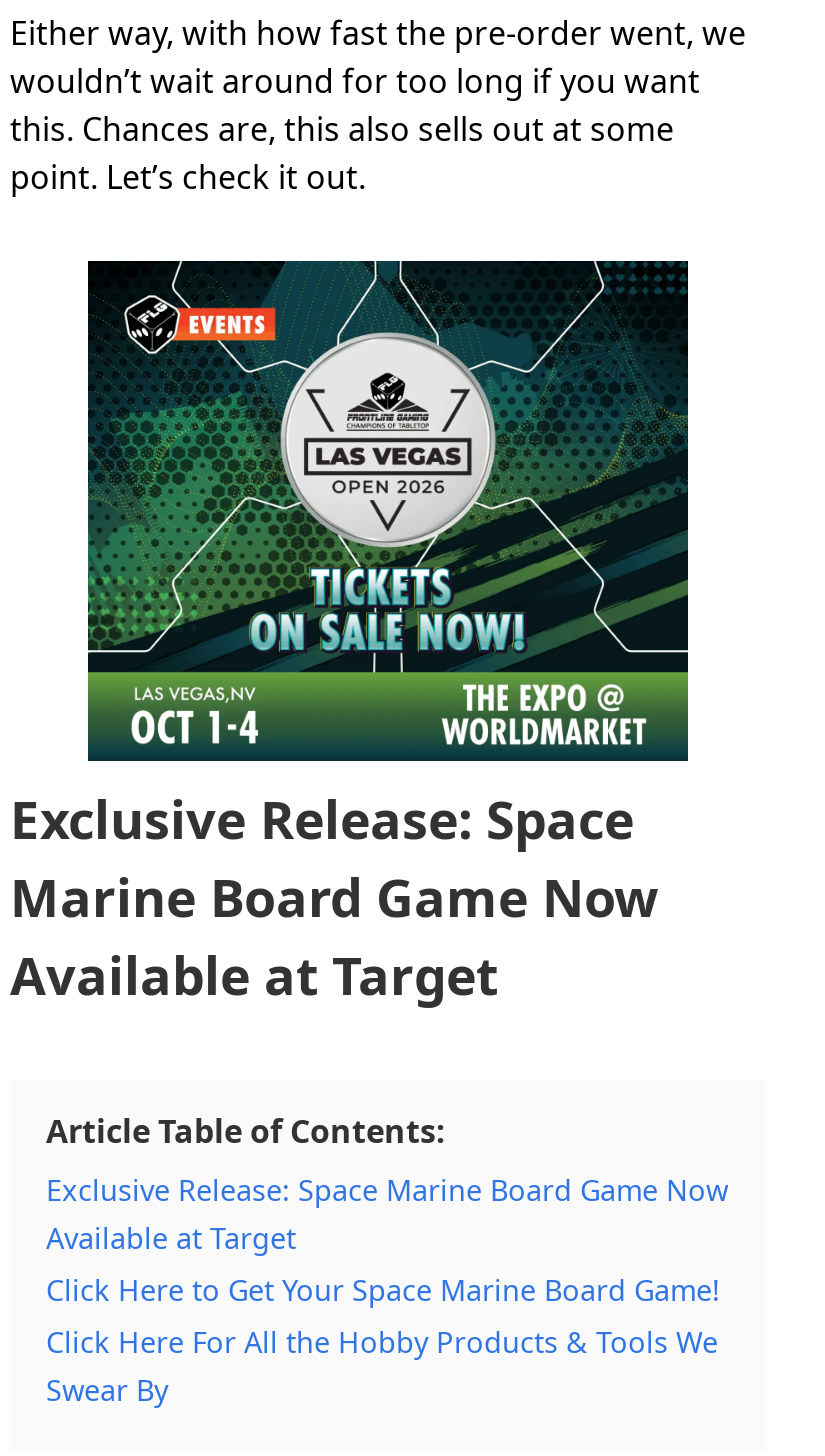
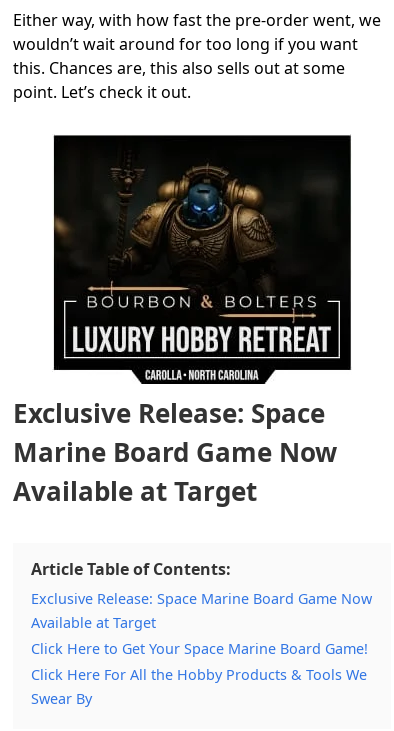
[86,259,690,763] [image] -> [52,134,352,384] [image]

